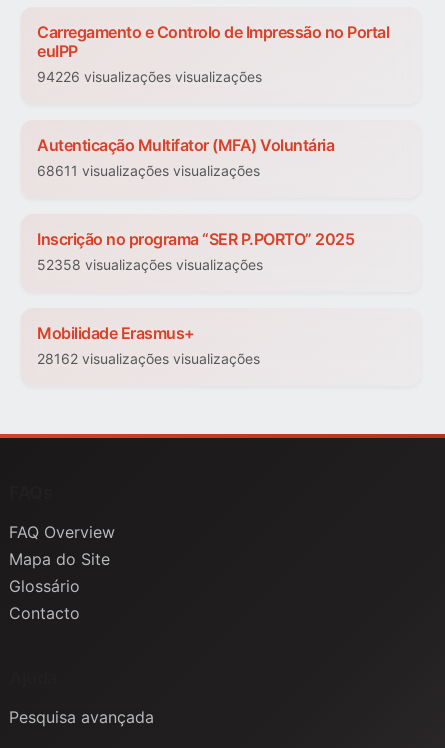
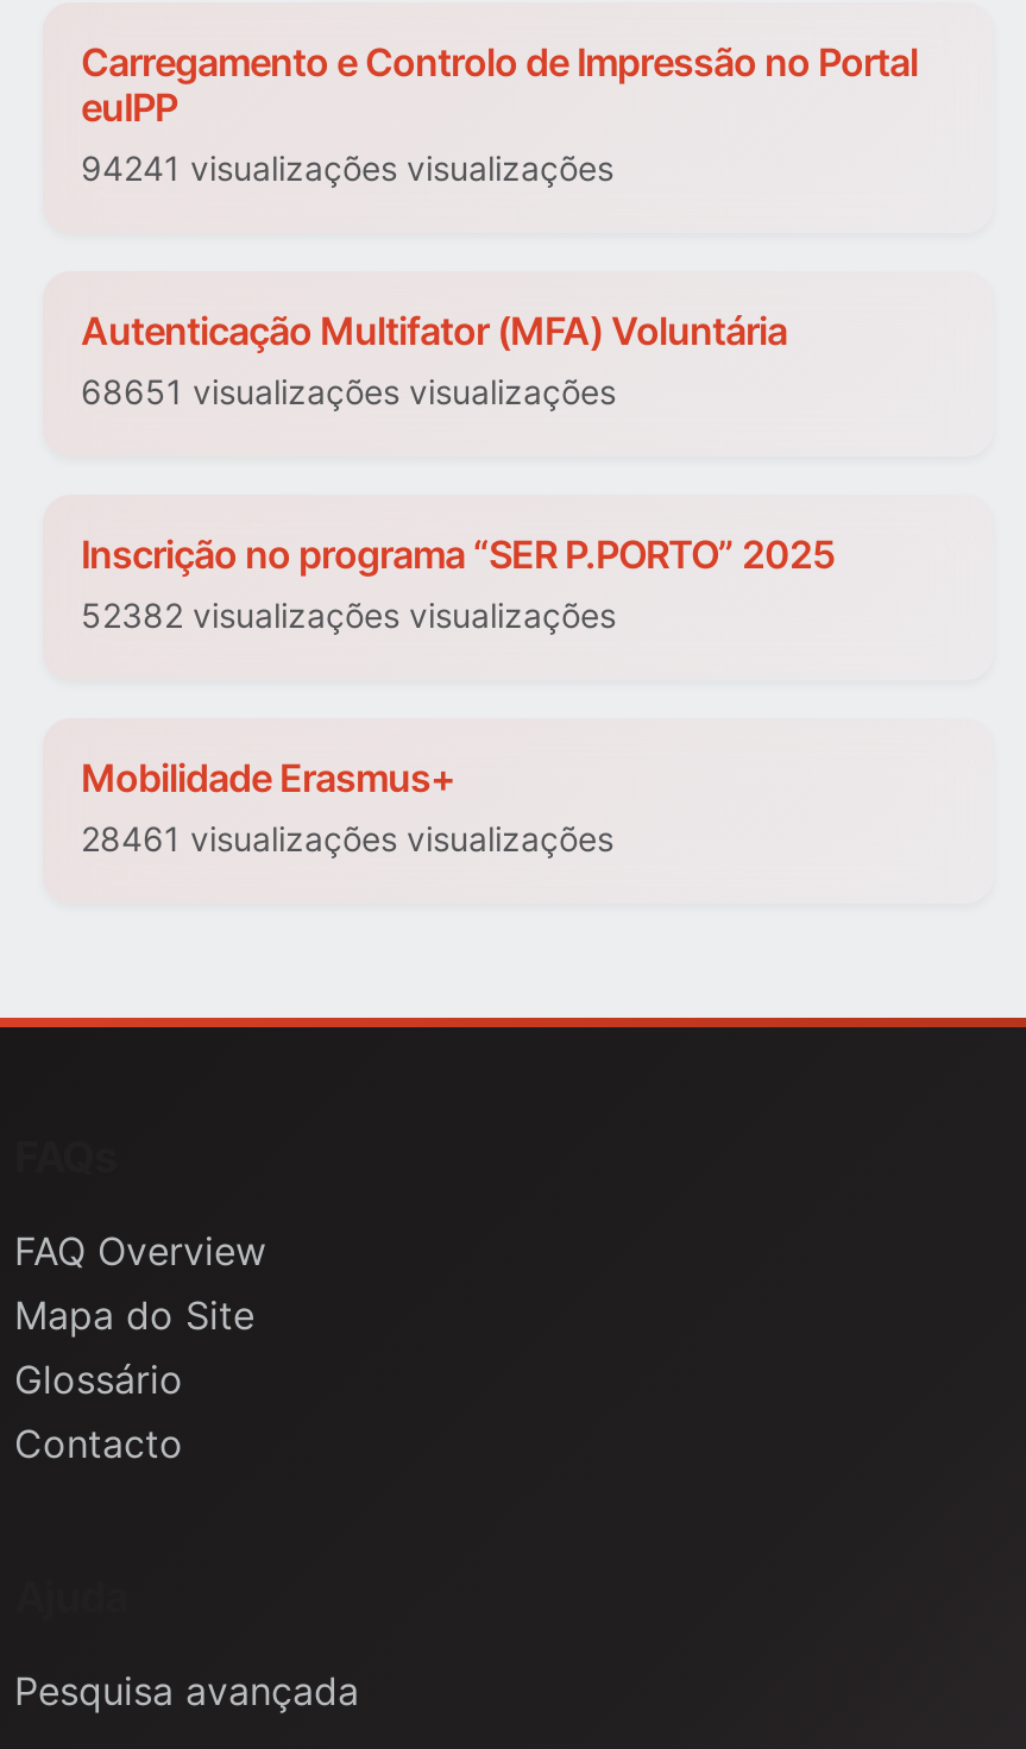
[37,68,262,85] 94226 visualizações visualizações -> [81,149,613,189] 94241 visualizações visualizações
[37,162,260,179] 68611 visualizações visualizações -> [81,372,616,413] 68651 visualizações visualizações
[37,256,263,273] 52358 visualizações visualizações -> [81,596,616,636] 52382 visualizações visualizações
[37,350,260,367] 28162 visualizações visualizações -> [81,819,613,860] 28461 visualizações visualizações

